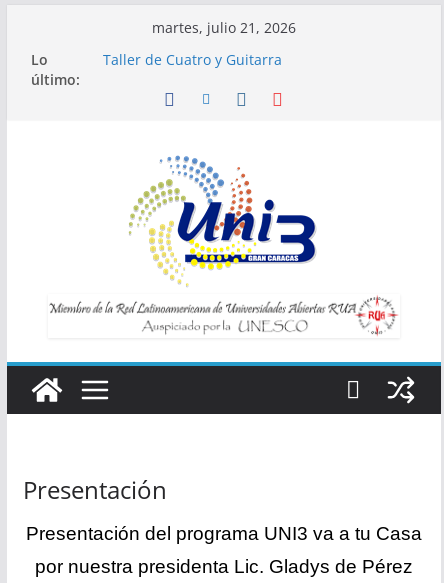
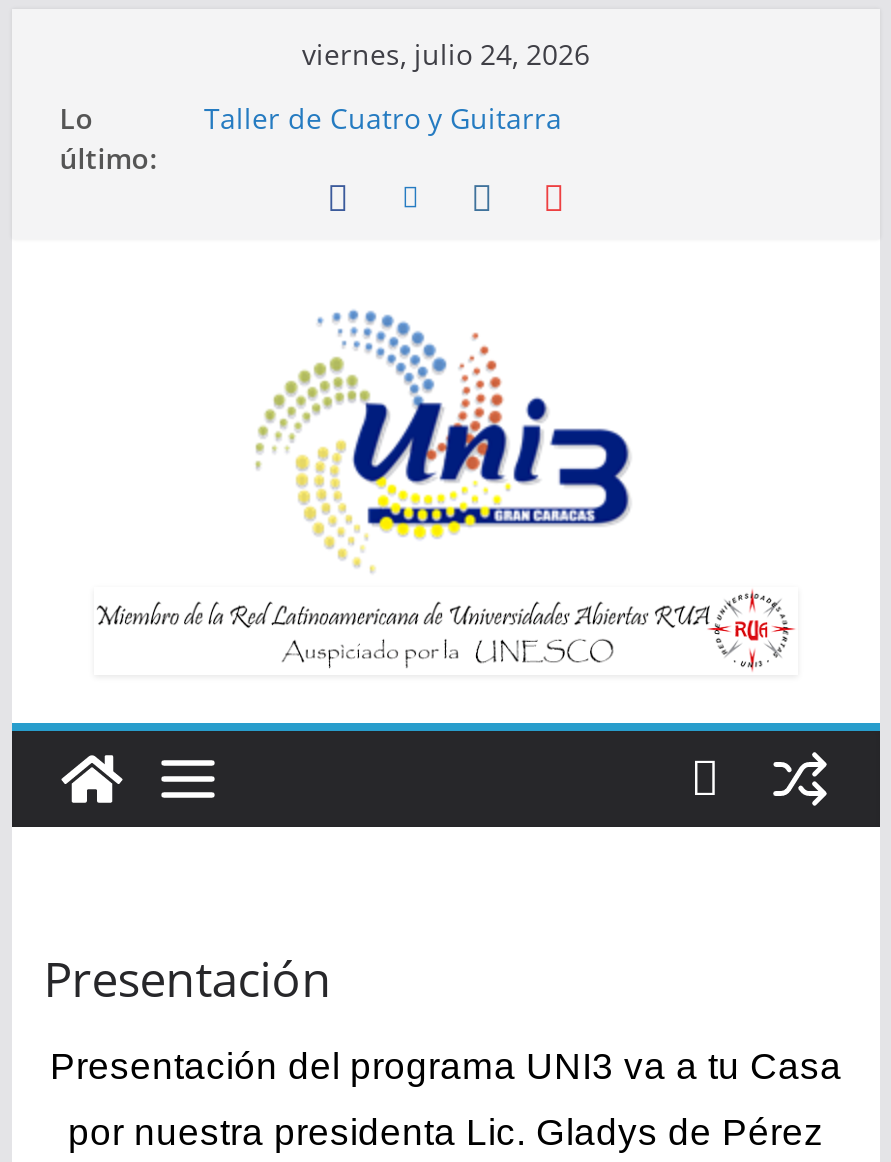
[152,18,296,37] martes, julio 21, 2026 -> [302,35,590,73] viernes, julio 24, 2026

